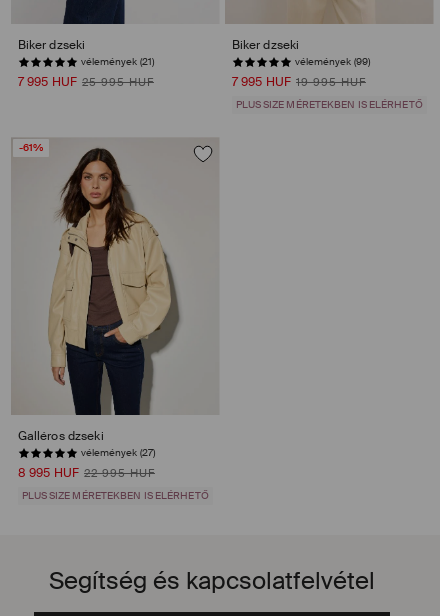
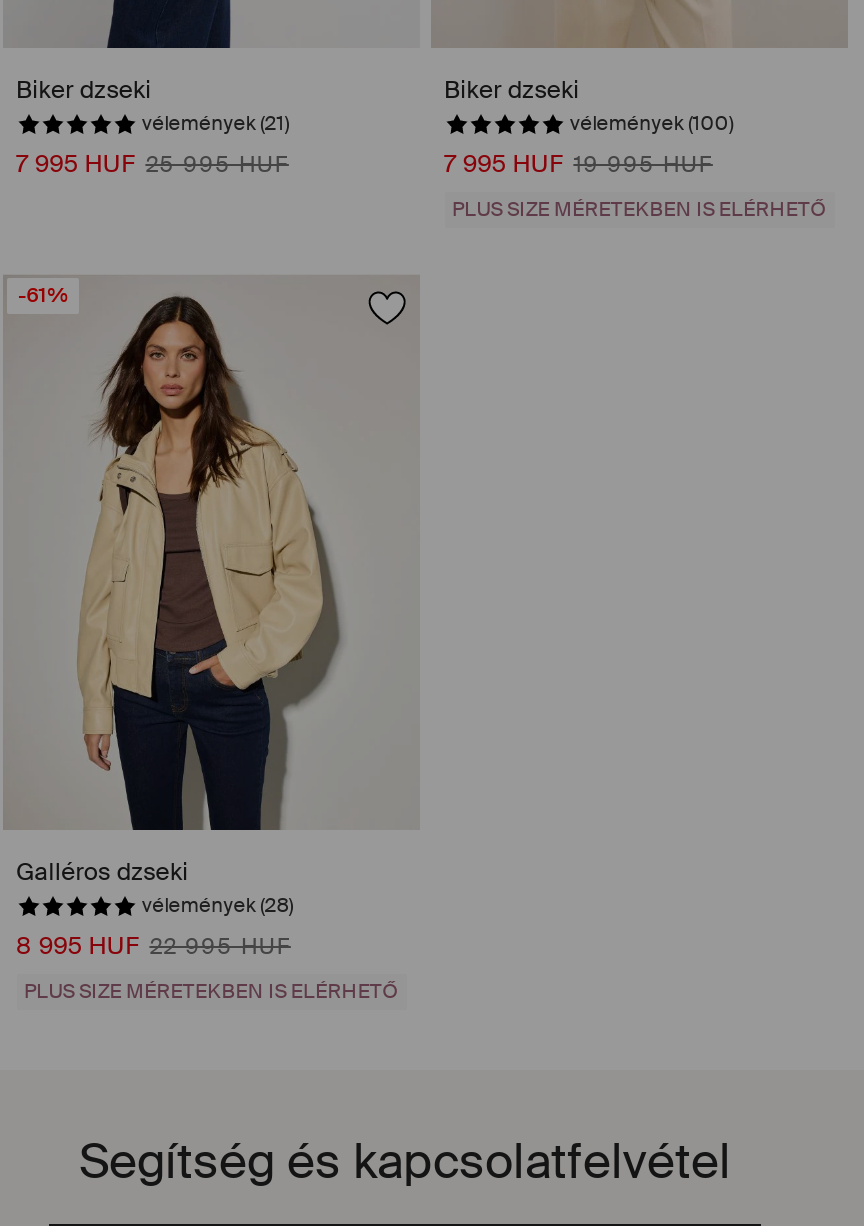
[294,54,370,67] vélemények (99) -> [570,109,733,135] vélemények (100)
[80,445,155,458] vélemények (27) -> [142,891,293,917] vélemények (28)

